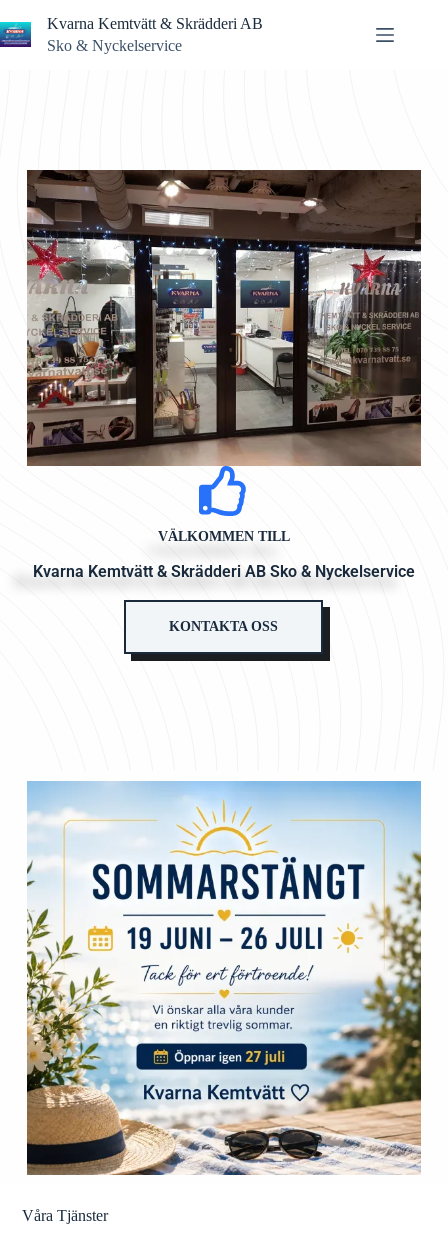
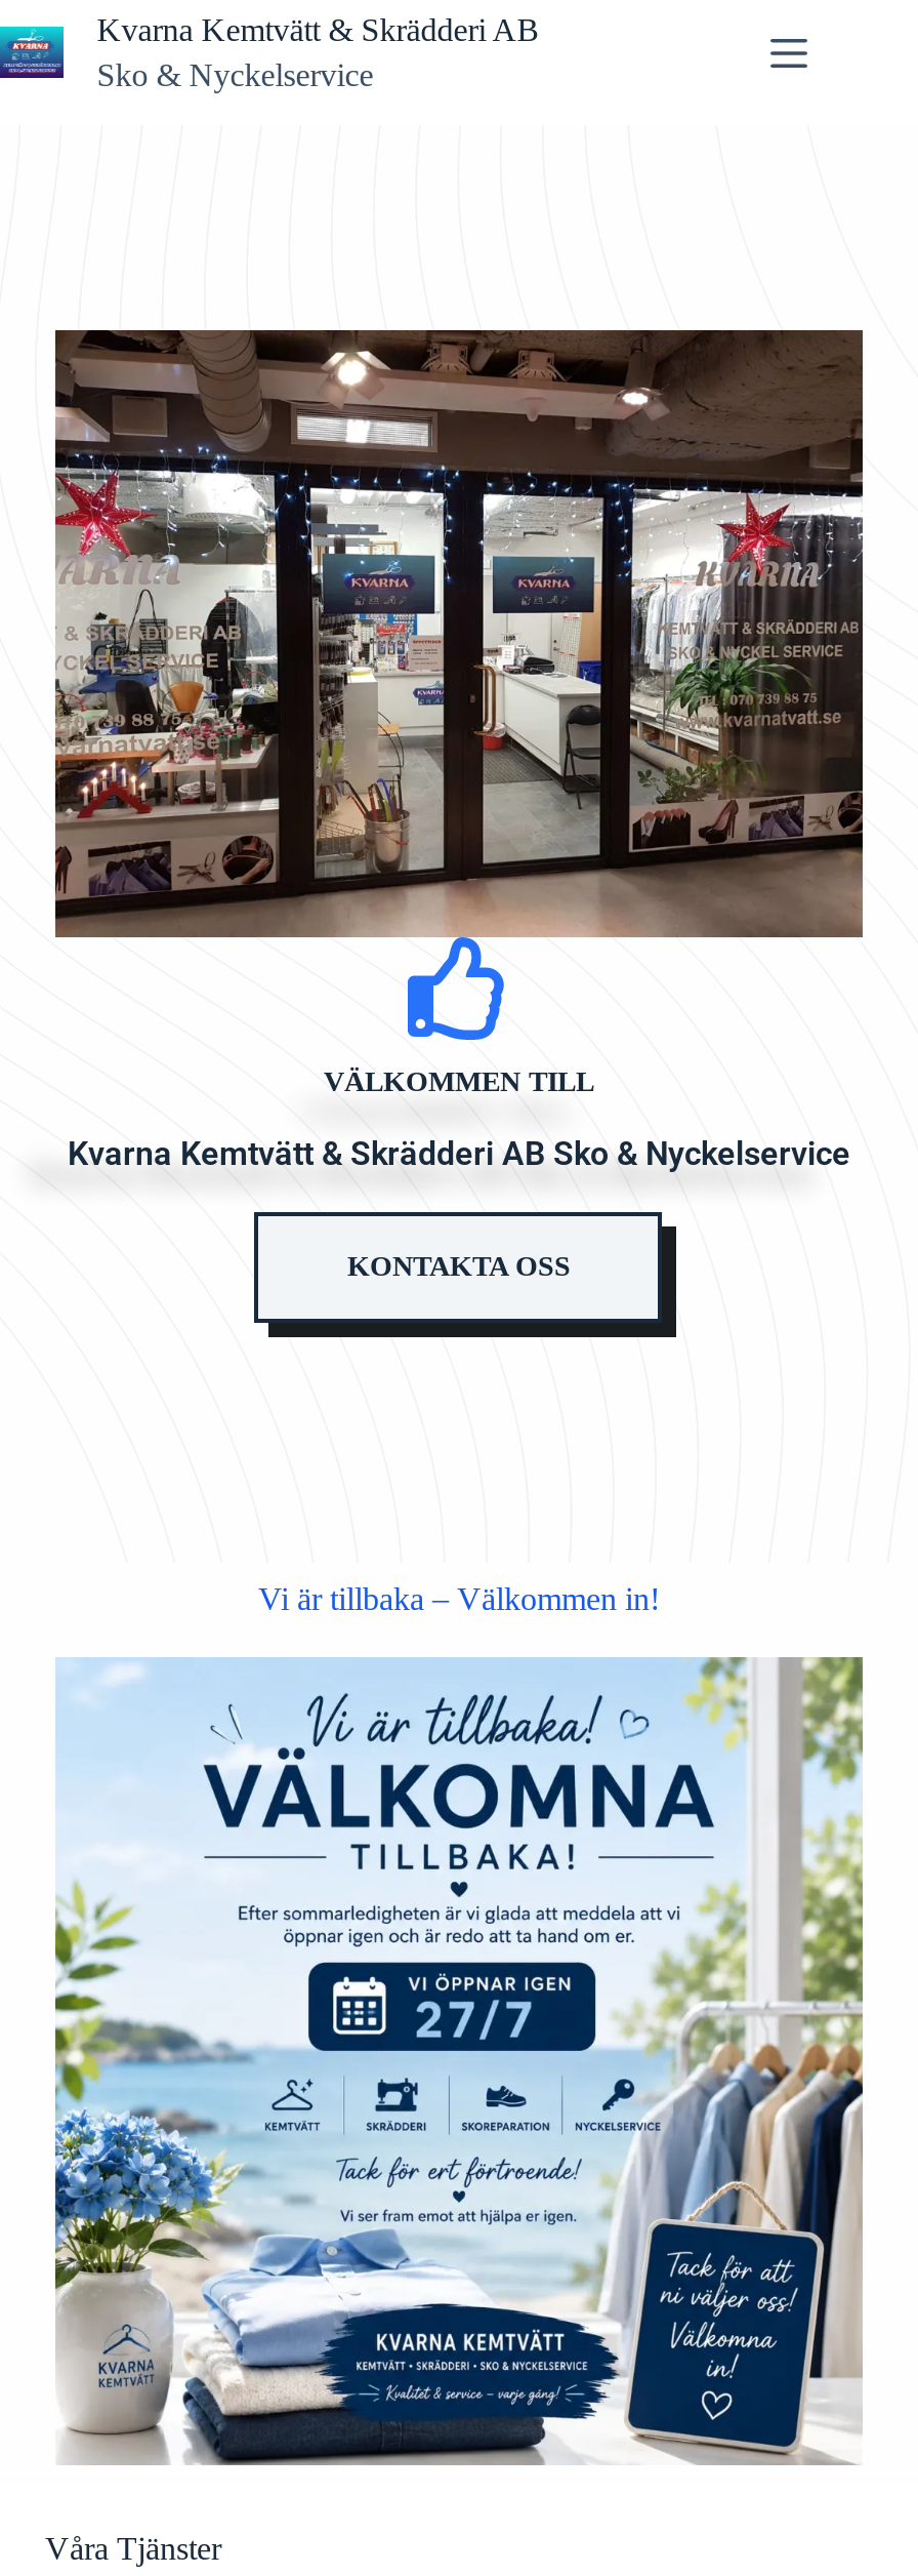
none -> [258,1581,660,1616] Vi är tillbaka – Välkommen in!
[26,780,422,1176] [image] -> [53,1655,865,2465] [image]

